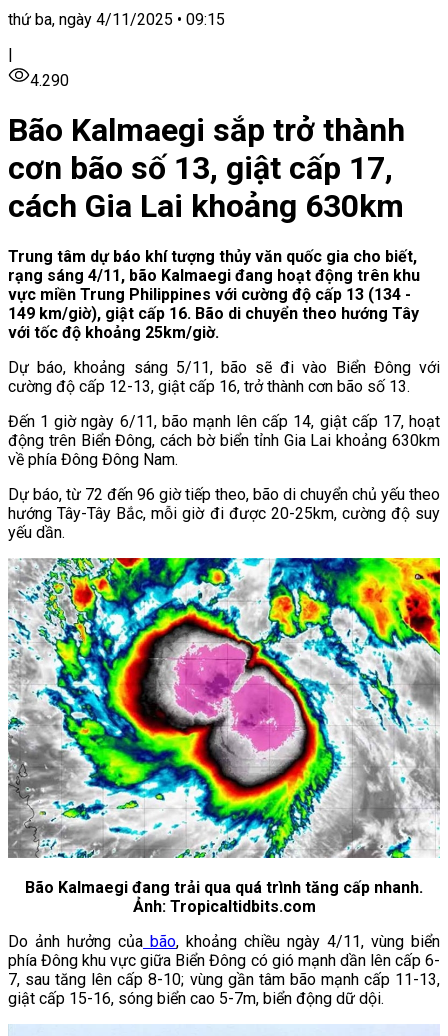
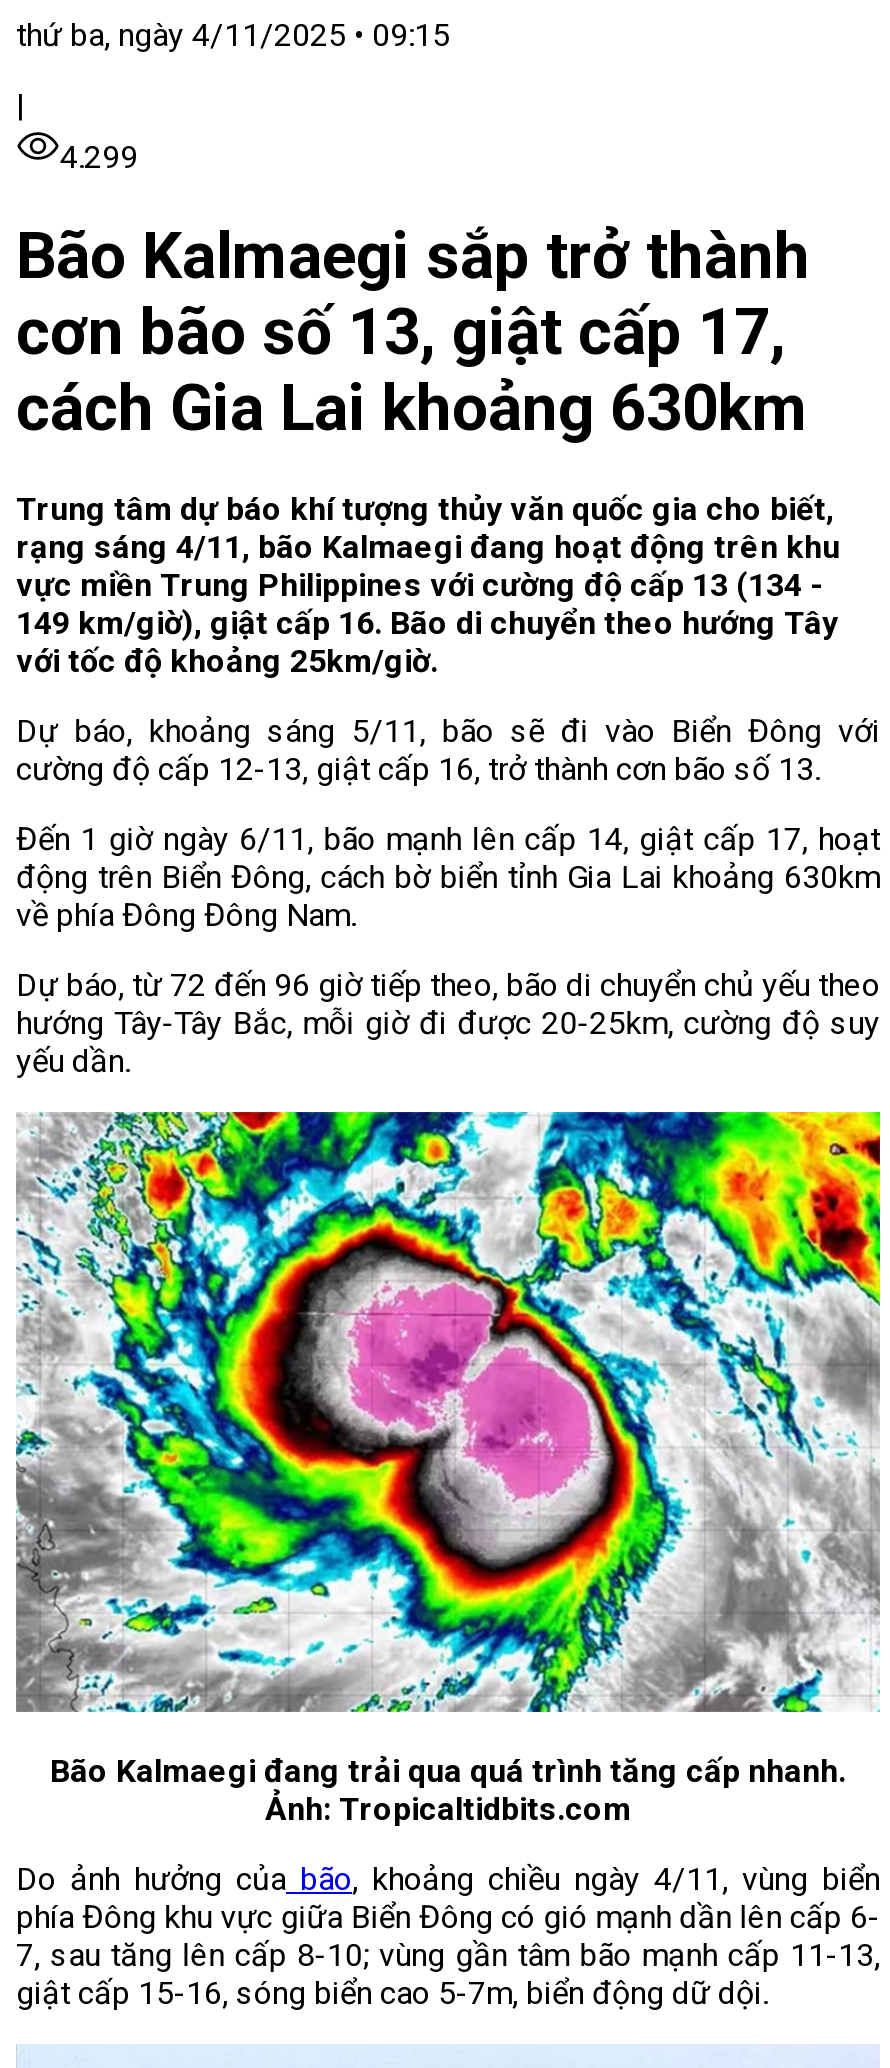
[30,71,69,90] 4.290 -> [60,138,138,176] 4.299

